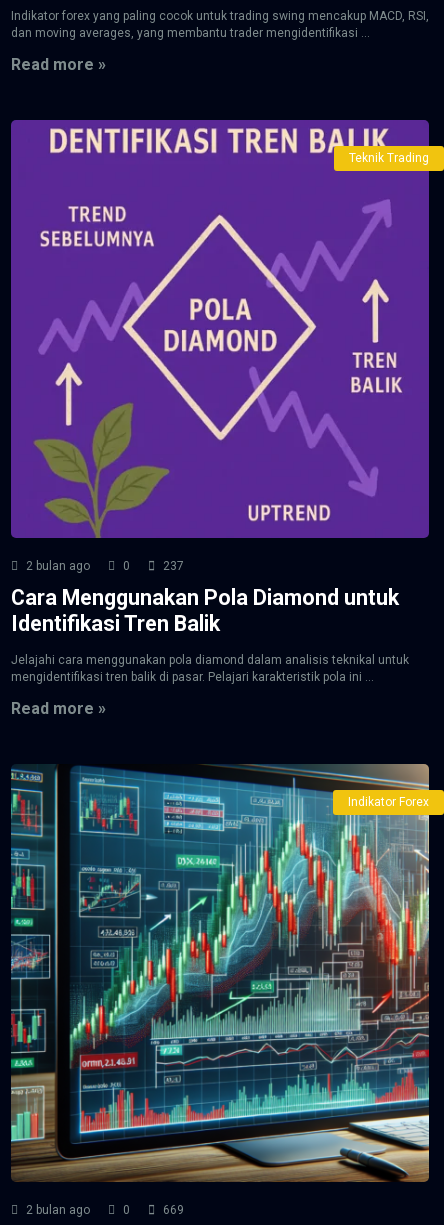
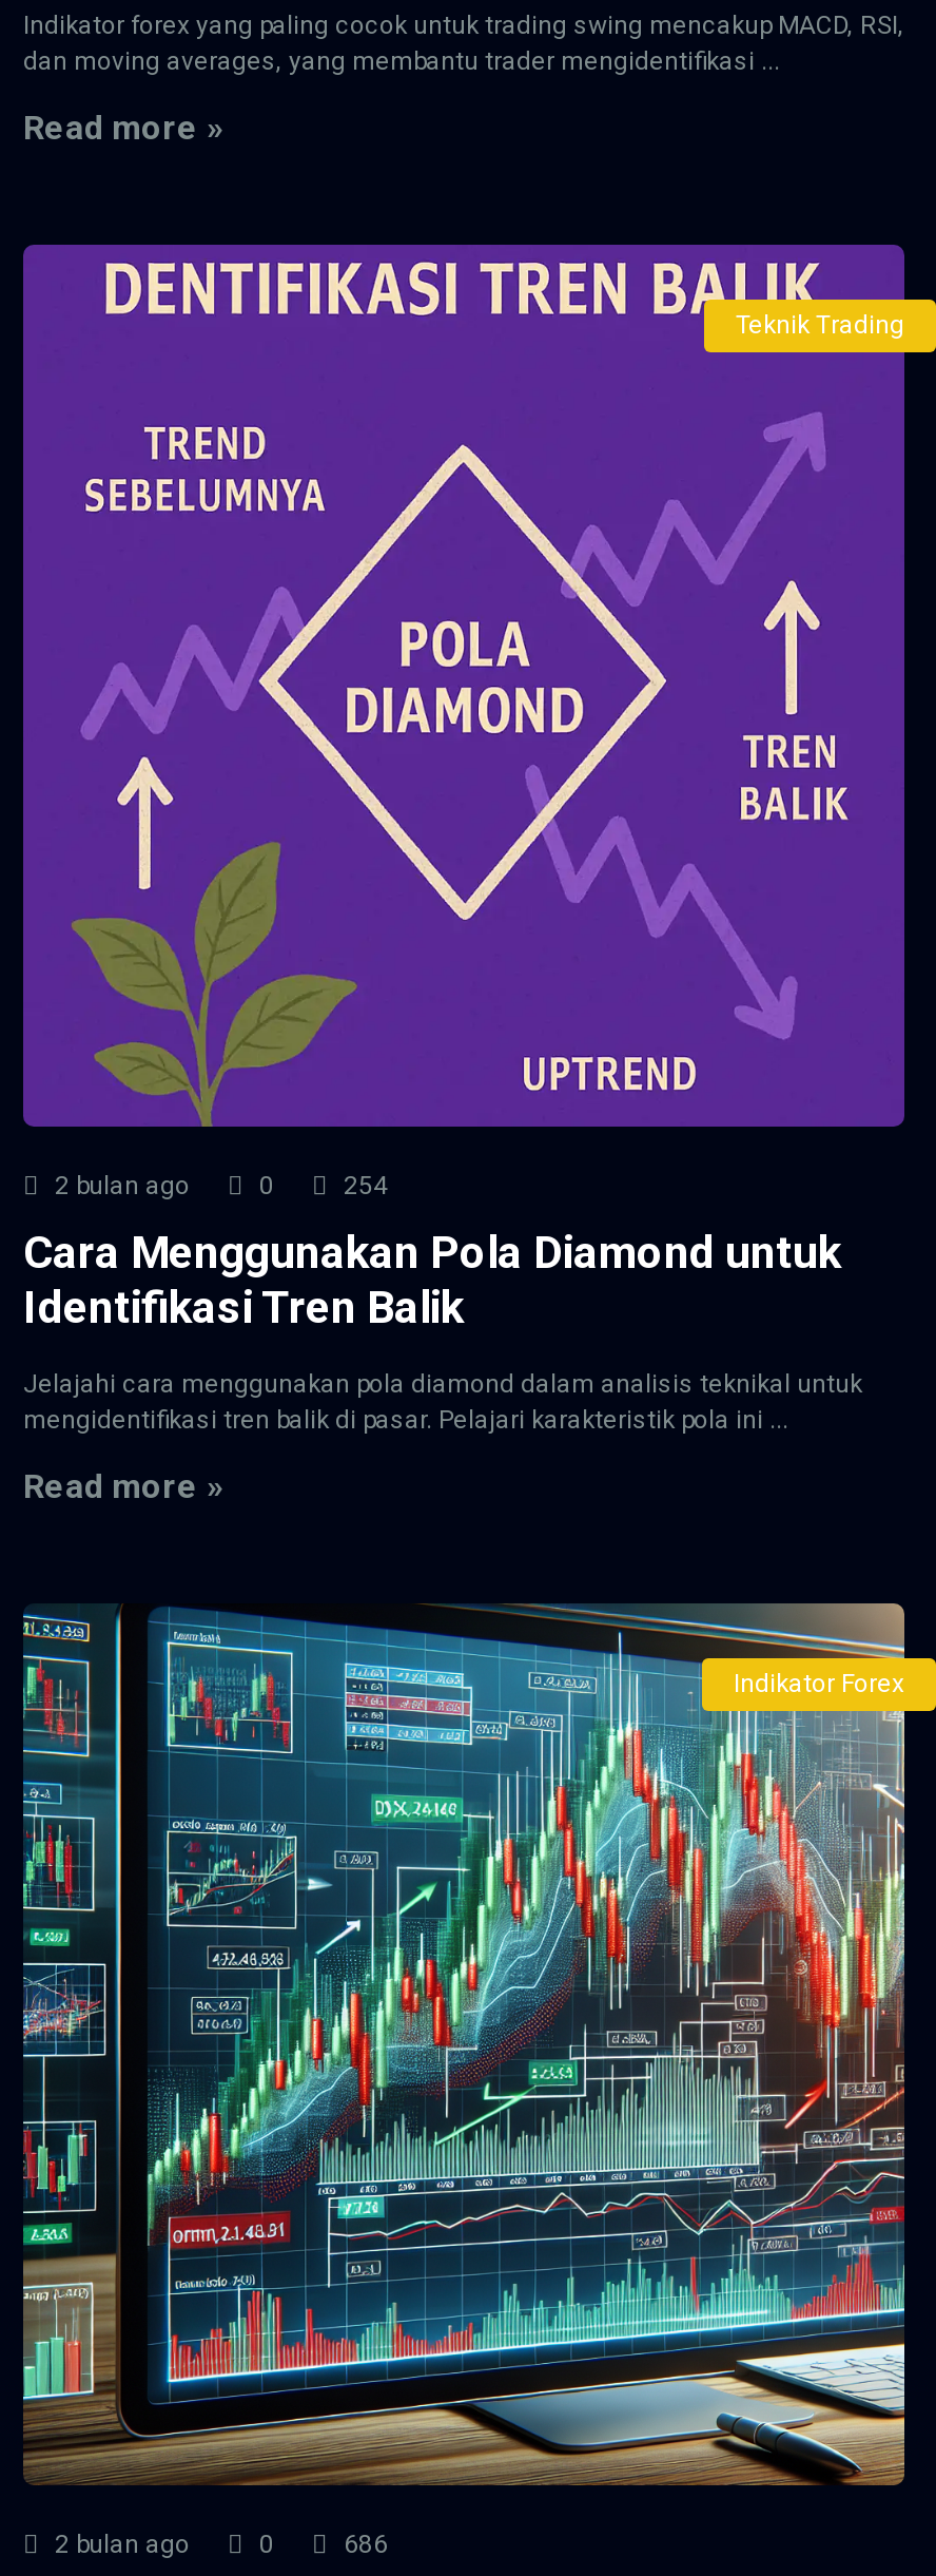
[160,559,184,573] 237 -> [337,1171,388,1200] 254
[160,1203,184,1217] 669 -> [337,2530,388,2559] 686

